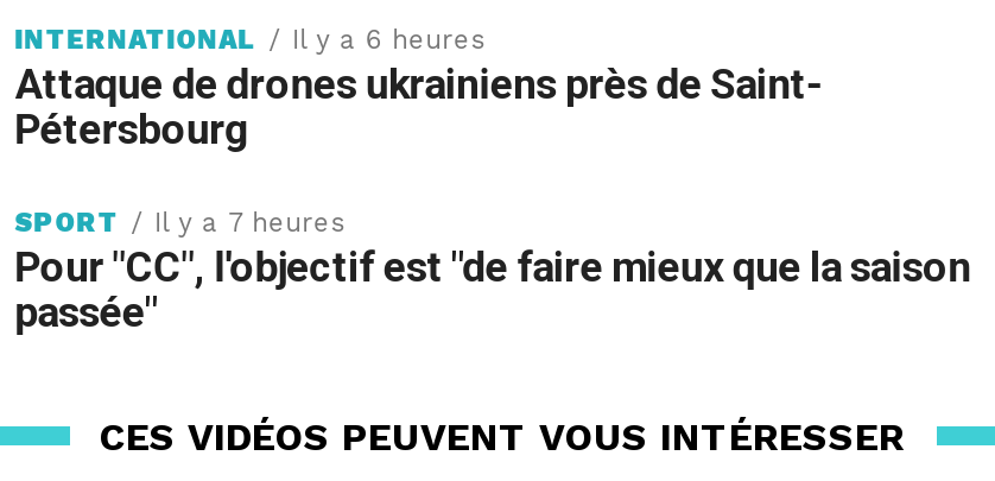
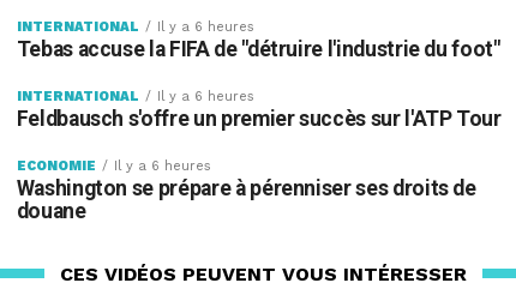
[15,60,971,335] Attaque de drones ukrainiens près de Saint- | Pétersbourg | SPORT | Il y a 7 heures | Pour "CC", l'objectif est "de faire mieux que la saison | passée" -> [16,37,501,223] Tebas accuse la FIFA de "détruire l'industrie du foot" | INTERNATIONAL | Il y a 6 heures | Feldbausch s'offre un premier succès sur l'ATP Tour | ECONOMIE | Il y a 6 heures | Washington se prépare à pérenniser ses droits de | douane

